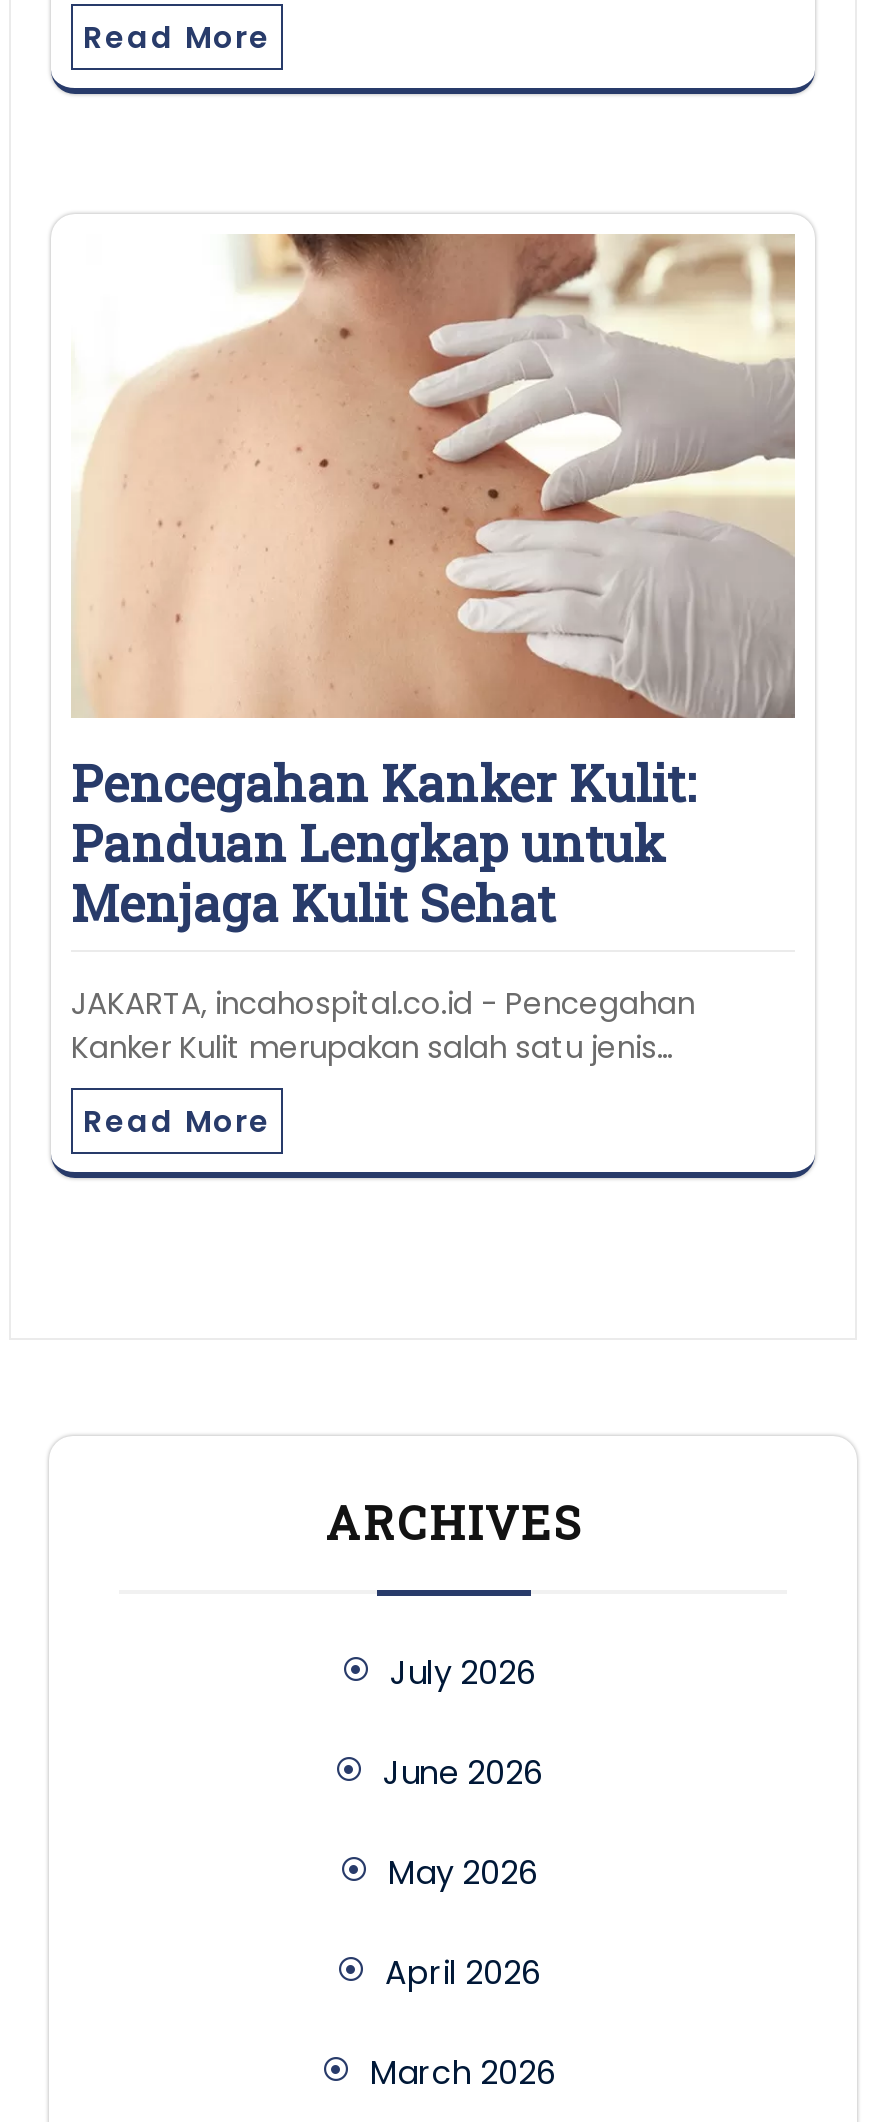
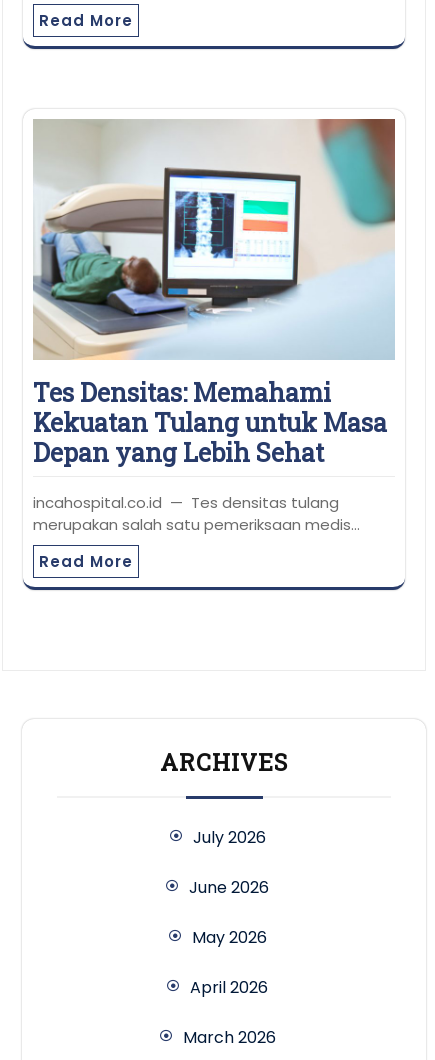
[71,232,797,936] [image] | Pencegahan Kanker Kulit: | Panduan Lengkap untuk | Menjaga Kulit Sehat -> [33,118,396,469] [image] | Tes Densitas: Memahami | Kekuatan Tulang untuk Masa | Depan yang Lebih Sehat
[71,982,695,1068] JAKARTA, incahospital.co.id - Pencegahan | Kanker Kulit merupakan salah satu jenis… -> [33,492,360,535] incahospital.co.id — Tes densitas tulang | merupakan salah satu pemeriksaan medis…

